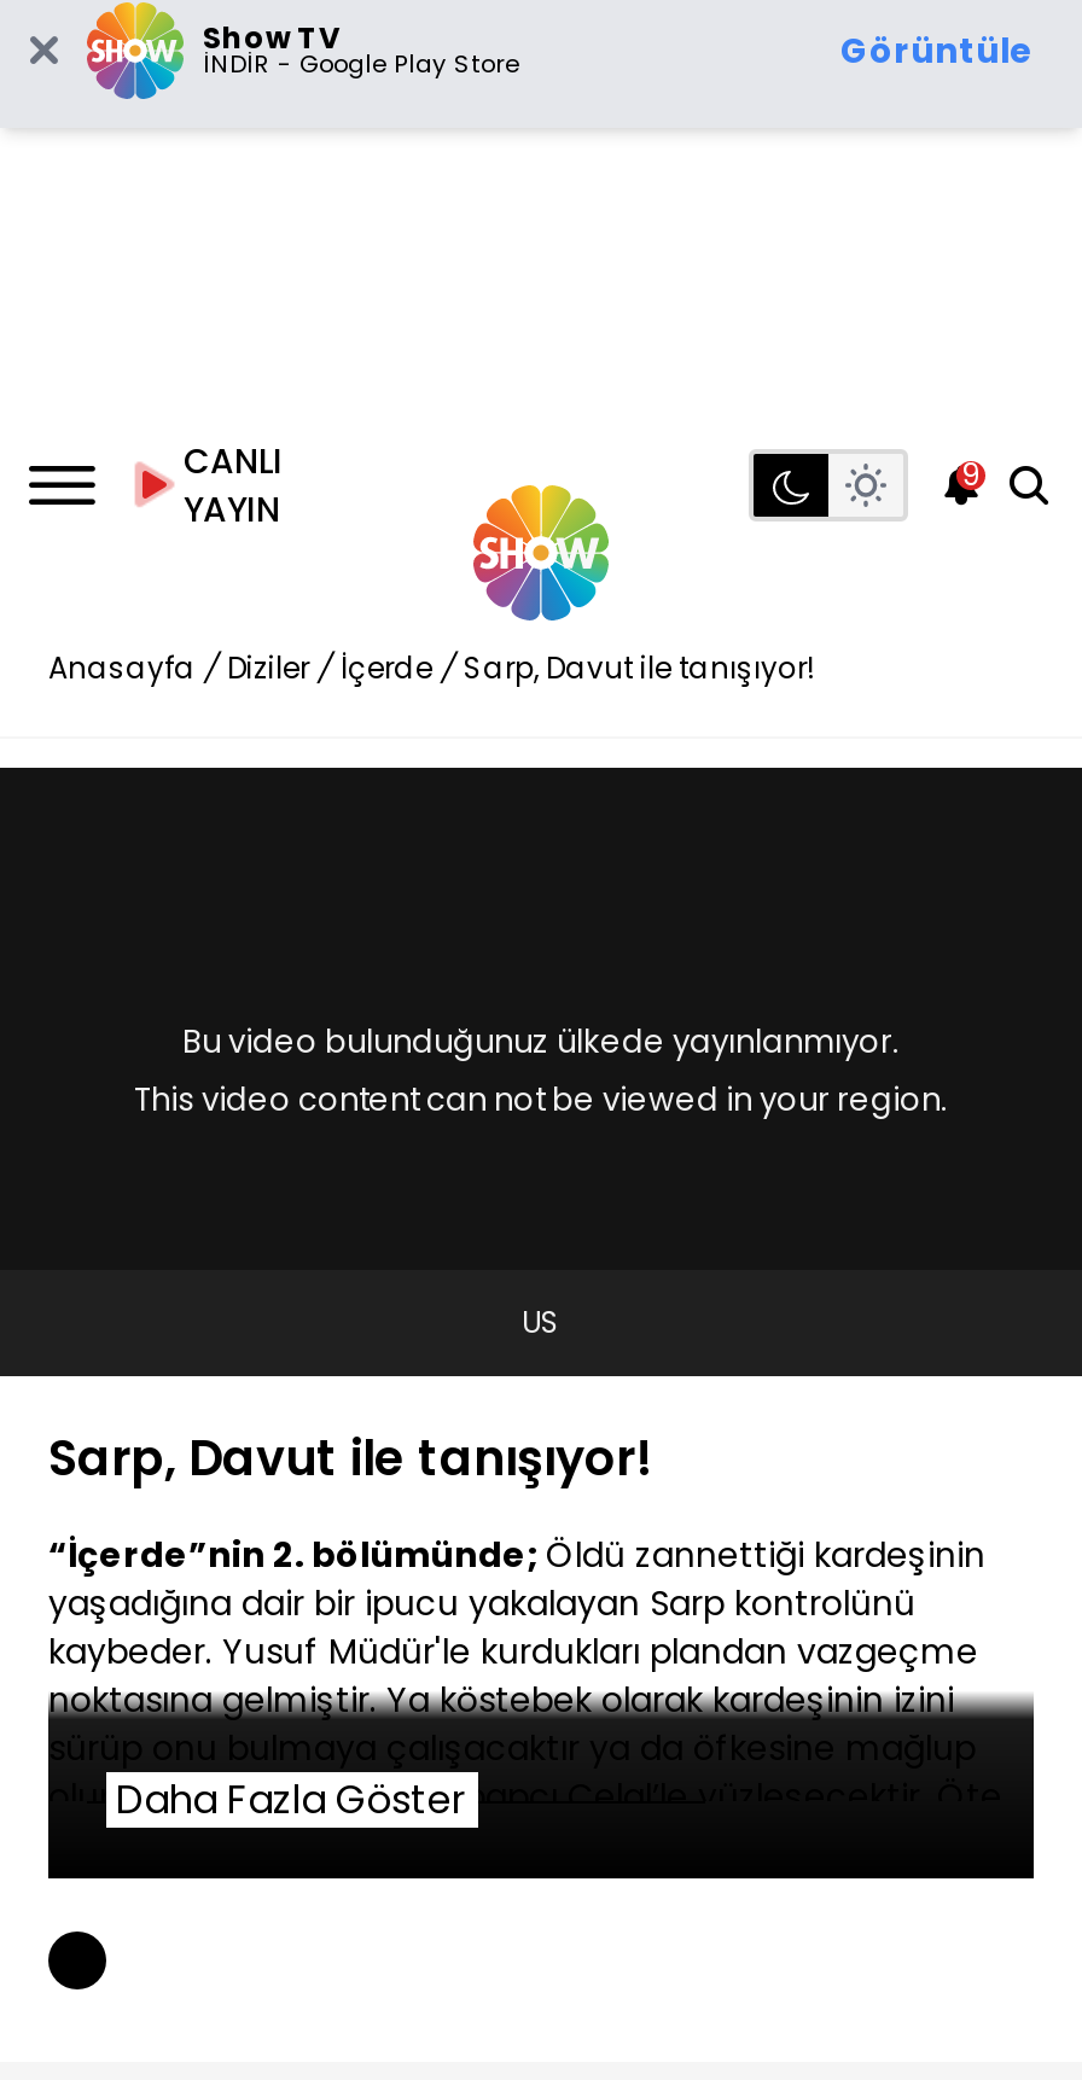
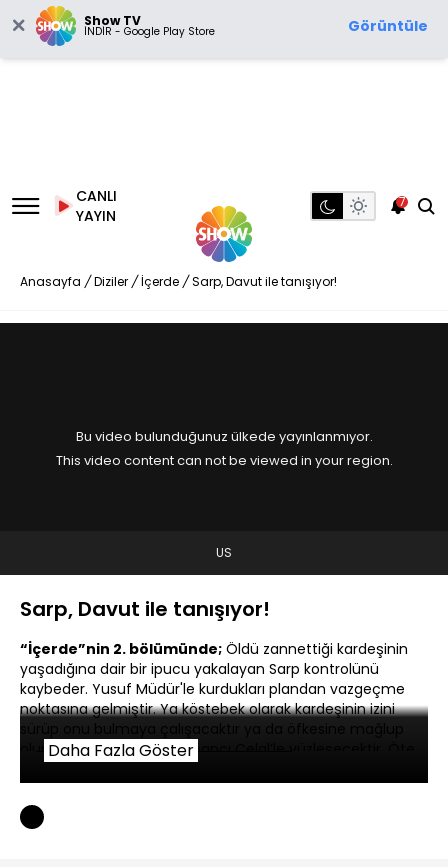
[961,454,981,495] 9 -> [398,193,405,210] 7

